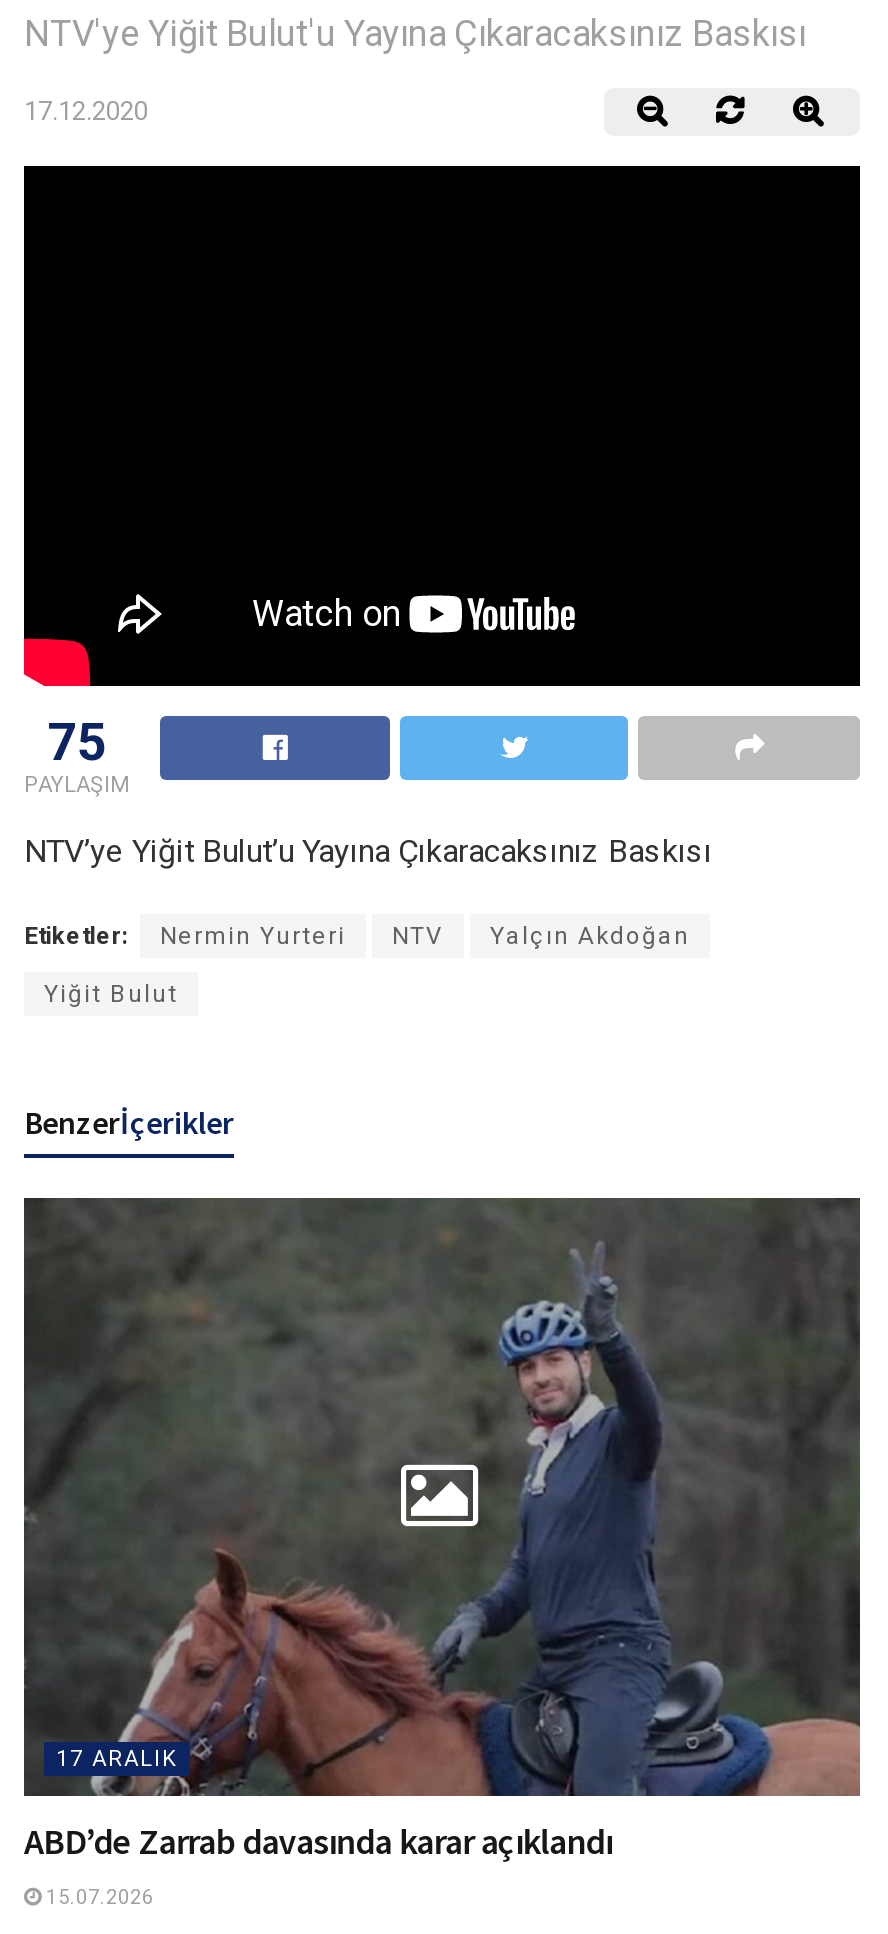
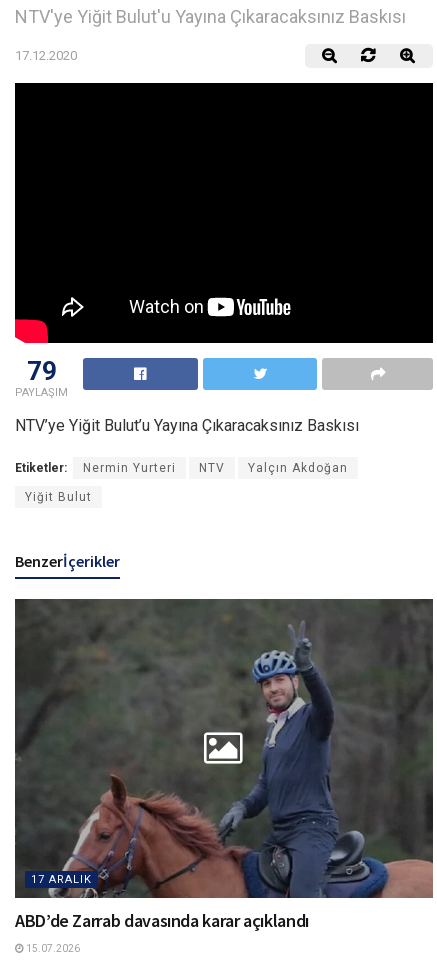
[47,712,107,772] 75 -> [26,356,56,386] 79

